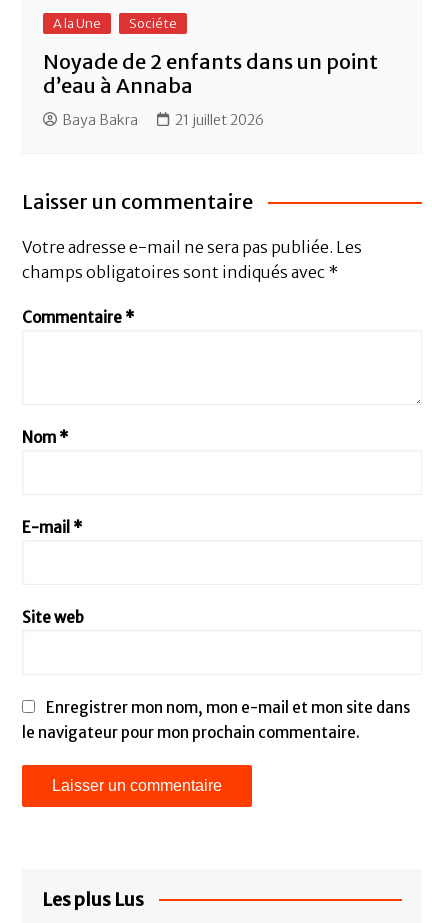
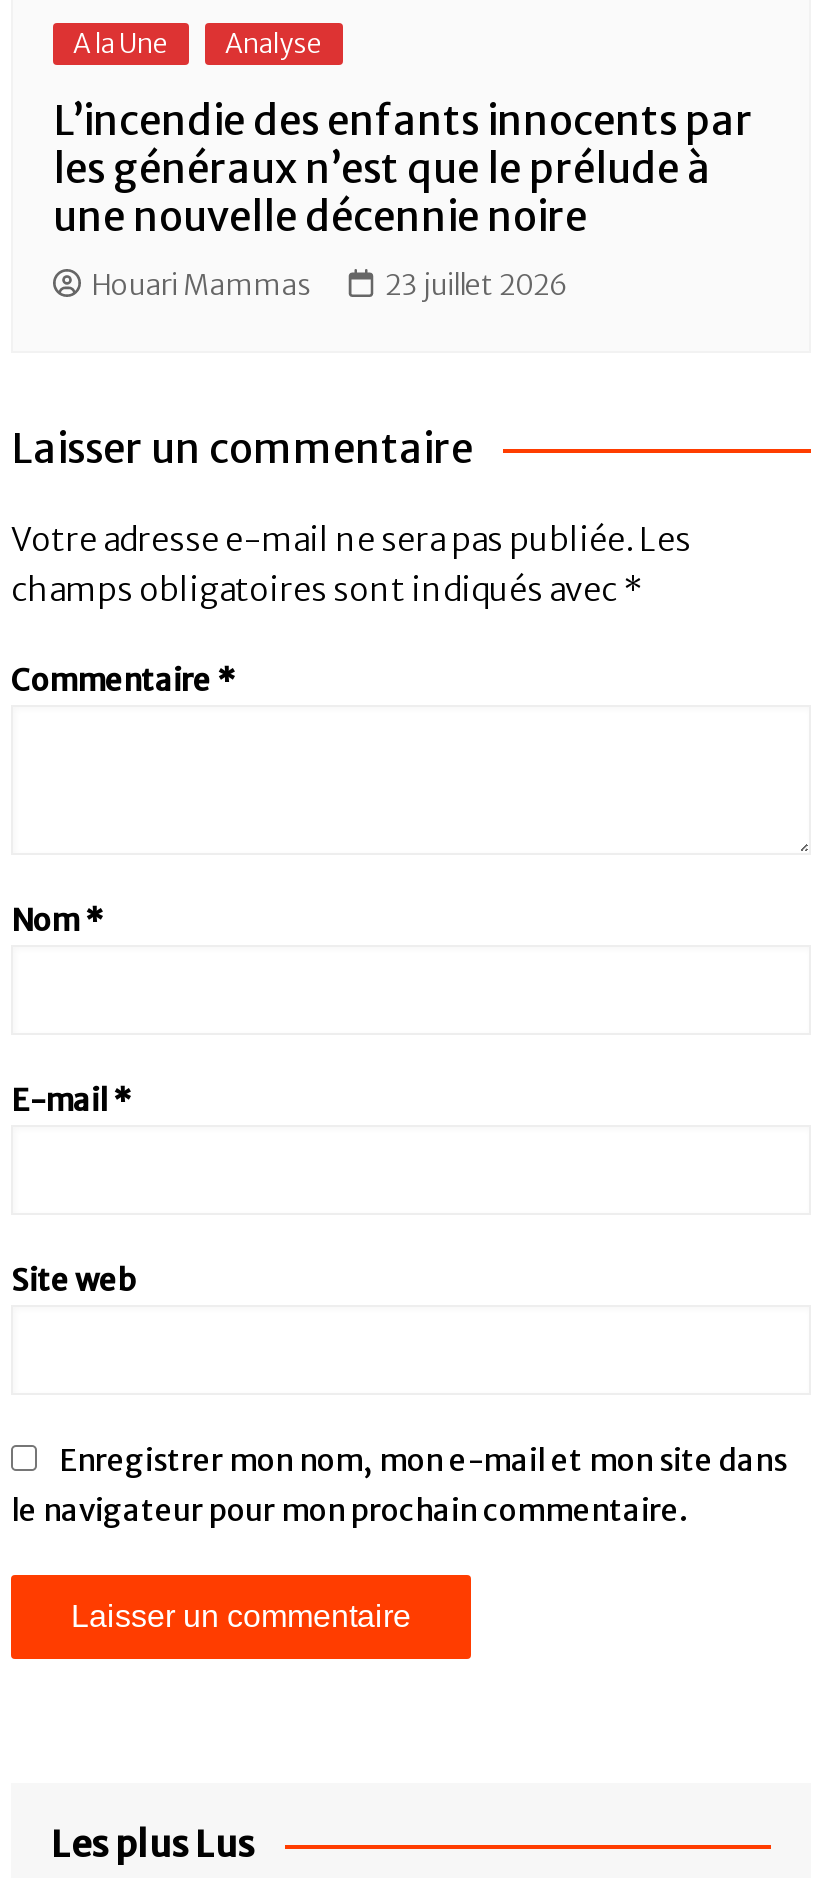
[129,15,177,32] Sociéte -> [225,28,323,62] Analyse
[43,49,378,98] Noyade de 2 enfants dans un point | d’eau à Annaba -> [53,96,753,242] L’incendie des enfants innocents par | les généraux n’est que le prélude à | une nouvelle décennie noire
[62,111,264,129] Baya Bakra | 21 juillet 2026 -> [91,268,567,304] Houari Mammas | 23 juillet 2026

